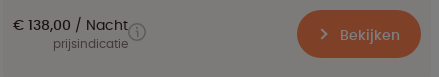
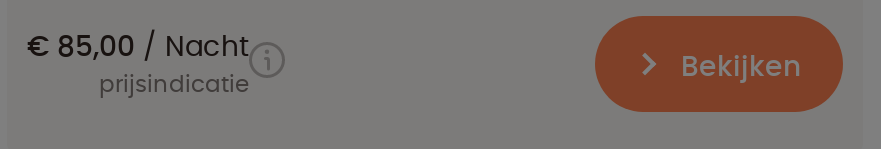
[13,15,128,35] € 138,00 Nacht -> [27,26,249,66] € 85,00 Nacht

